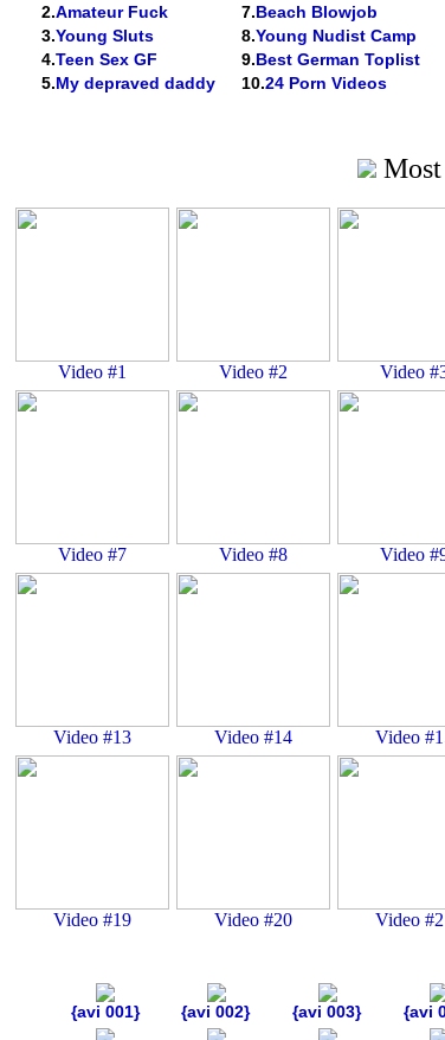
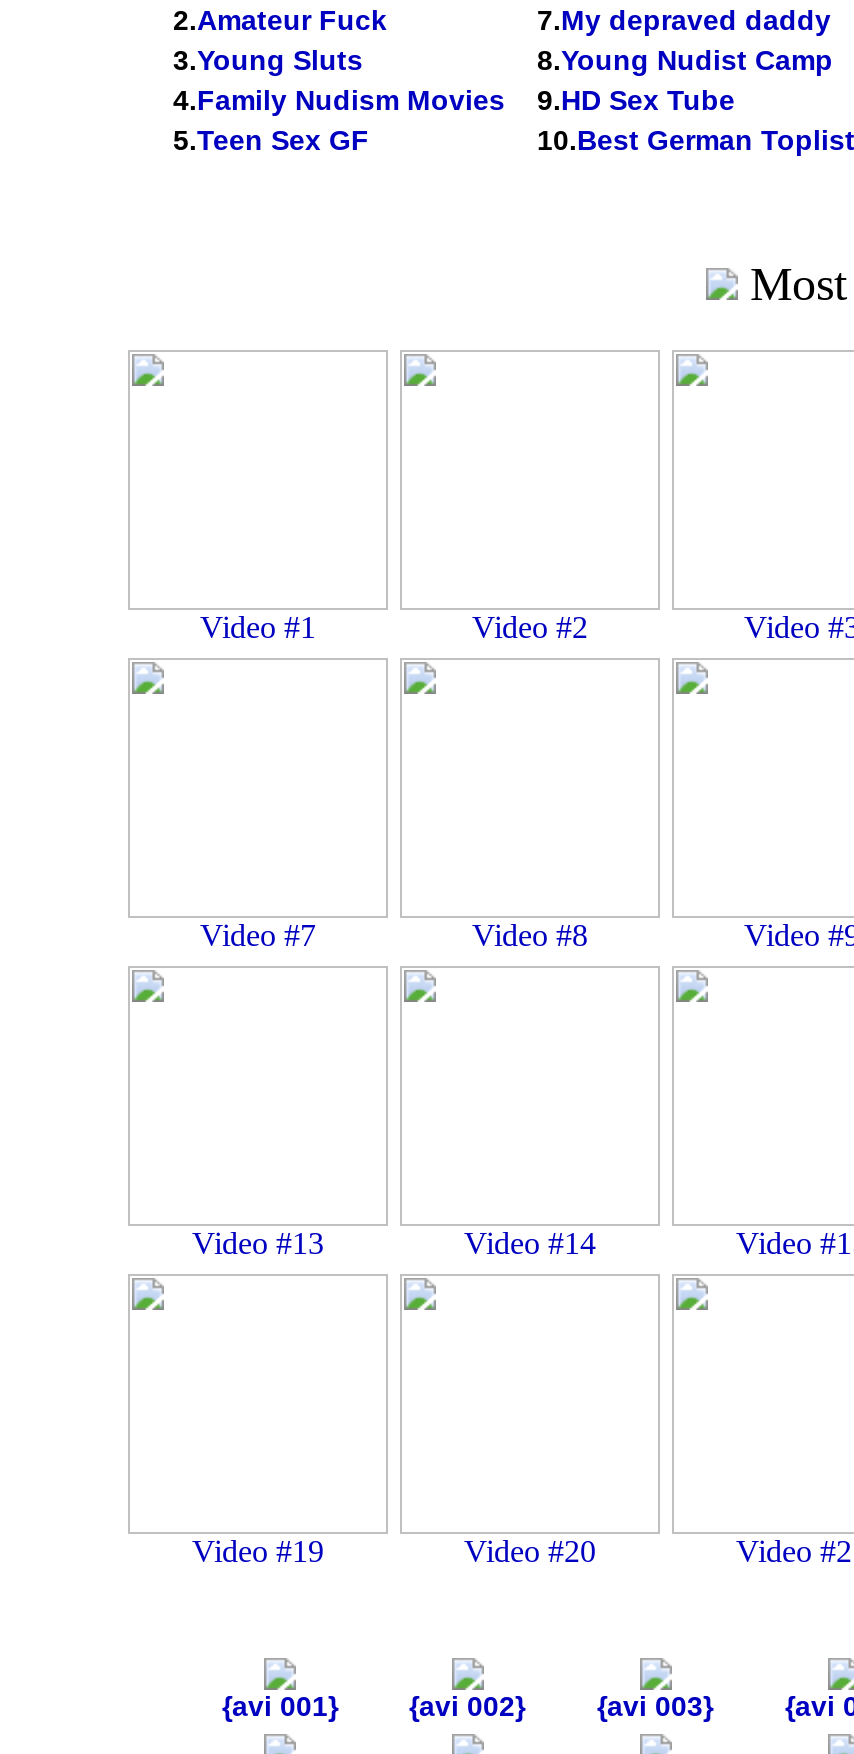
[242,2,378,21] 7.Beach Blowjob -> [537,4,831,36] 7.My depraved daddy
[42,50,421,92] 4.Teen Sex GF | 9.Best German Toplist | 5.My depraved daddy | 10.24 Porn Videos -> [173,84,854,156] 4.Family Nudism Movies | 9.HD Sex Tube | 5.Teen Sex GF | 10.Best German Toplist

